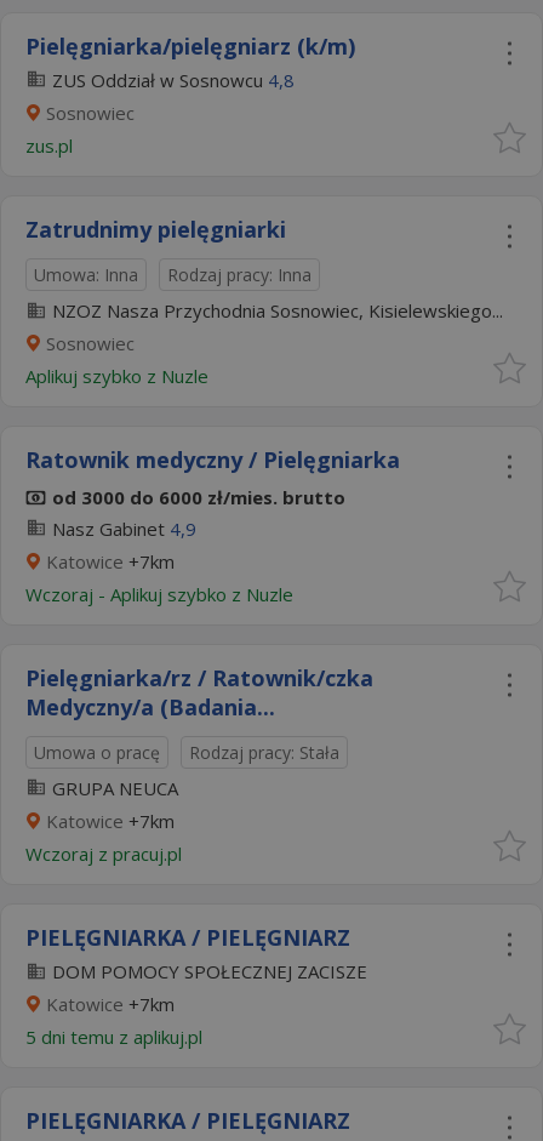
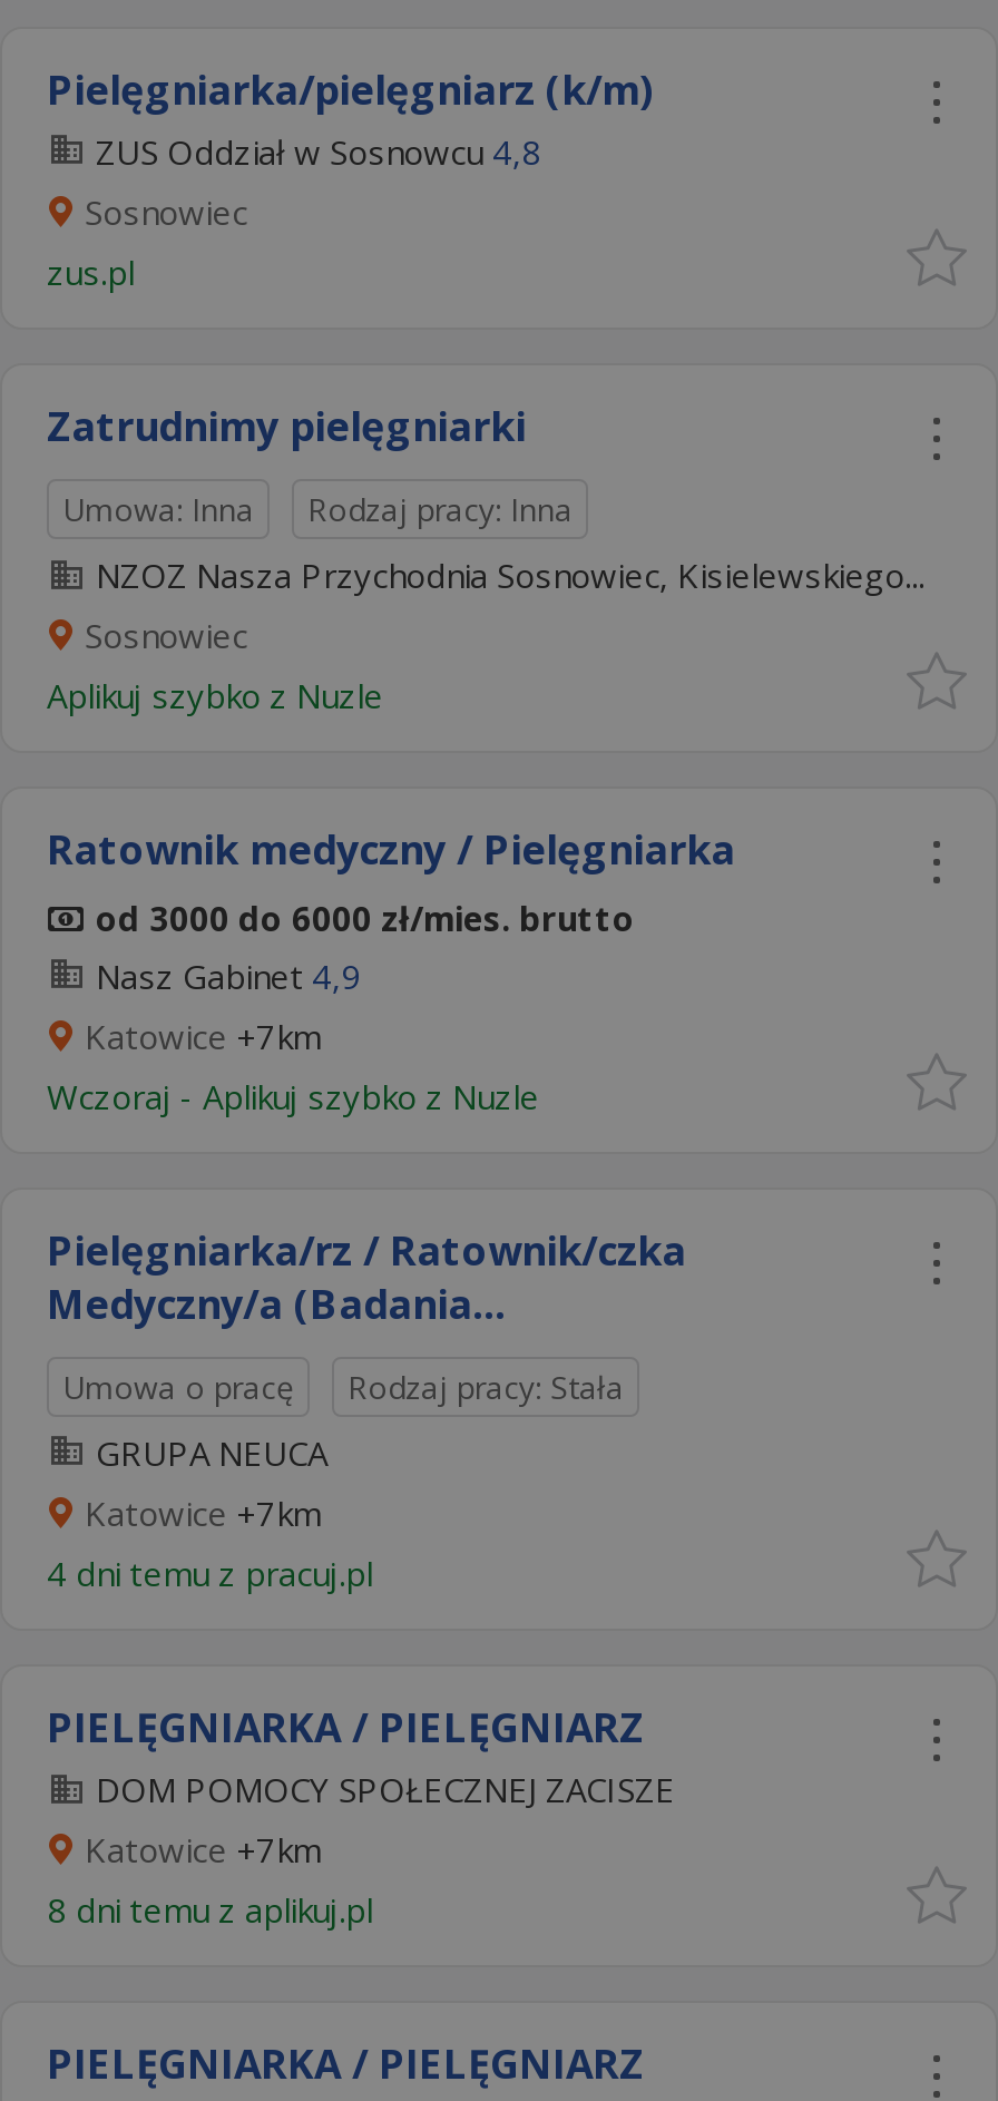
[25,842,187,866] Wczoraj z pracuj.pl -> [47,1551,381,1595] 4 dni temu z pracuj.pl
[25,1025,207,1049] 5 dni temu z aplikuj.pl -> [47,1887,381,1932] 8 dni temu z aplikuj.pl

